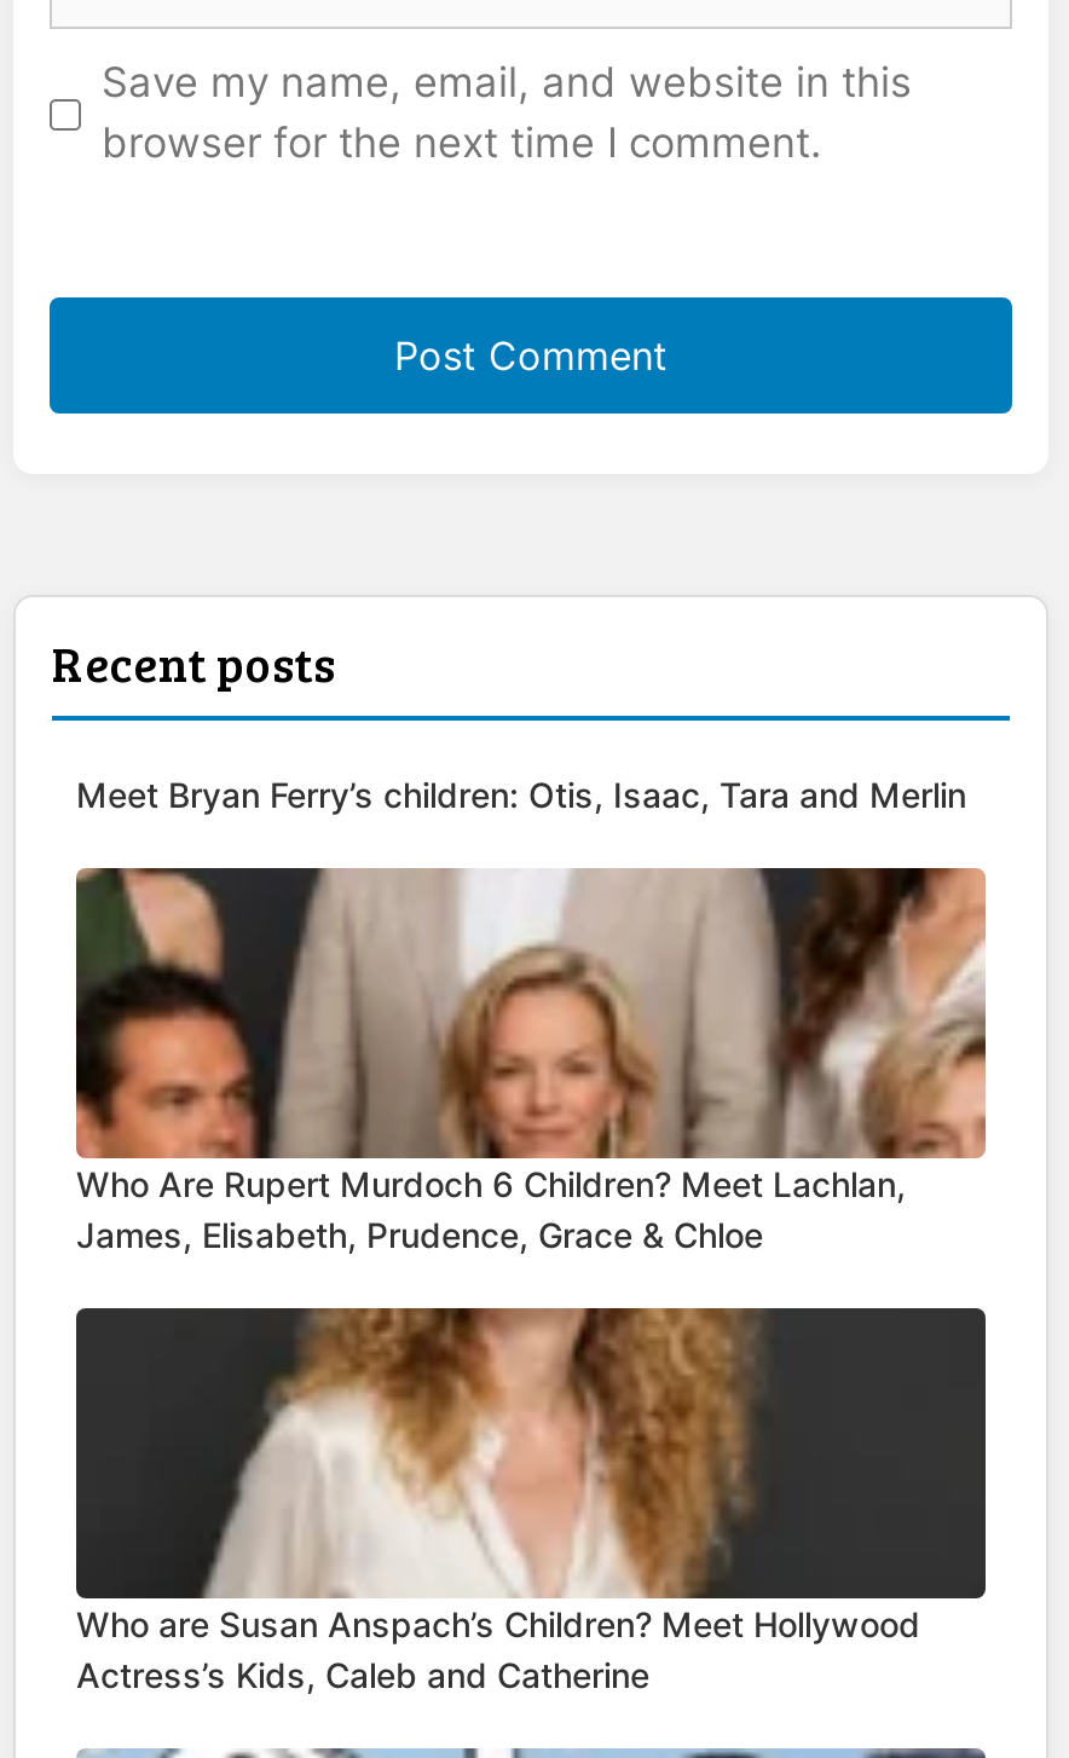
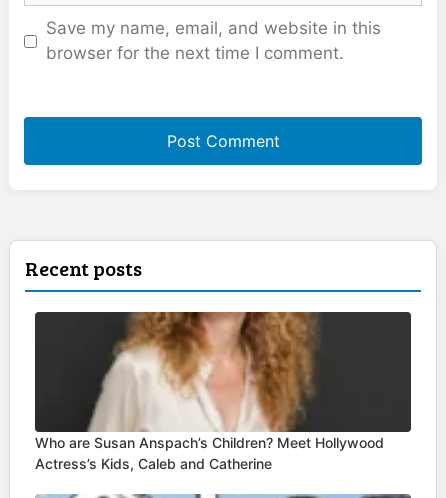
[76,773,966,814] Meet Bryan Ferry’s children: Otis, Isaac, Tara and Merlin -> none
[74,837,988,1255] [image] | Who Are Rupert Murdoch 6 Children? Meet Lachlan, | James, Elisabeth, Prudence, Grace & Chloe -> none

